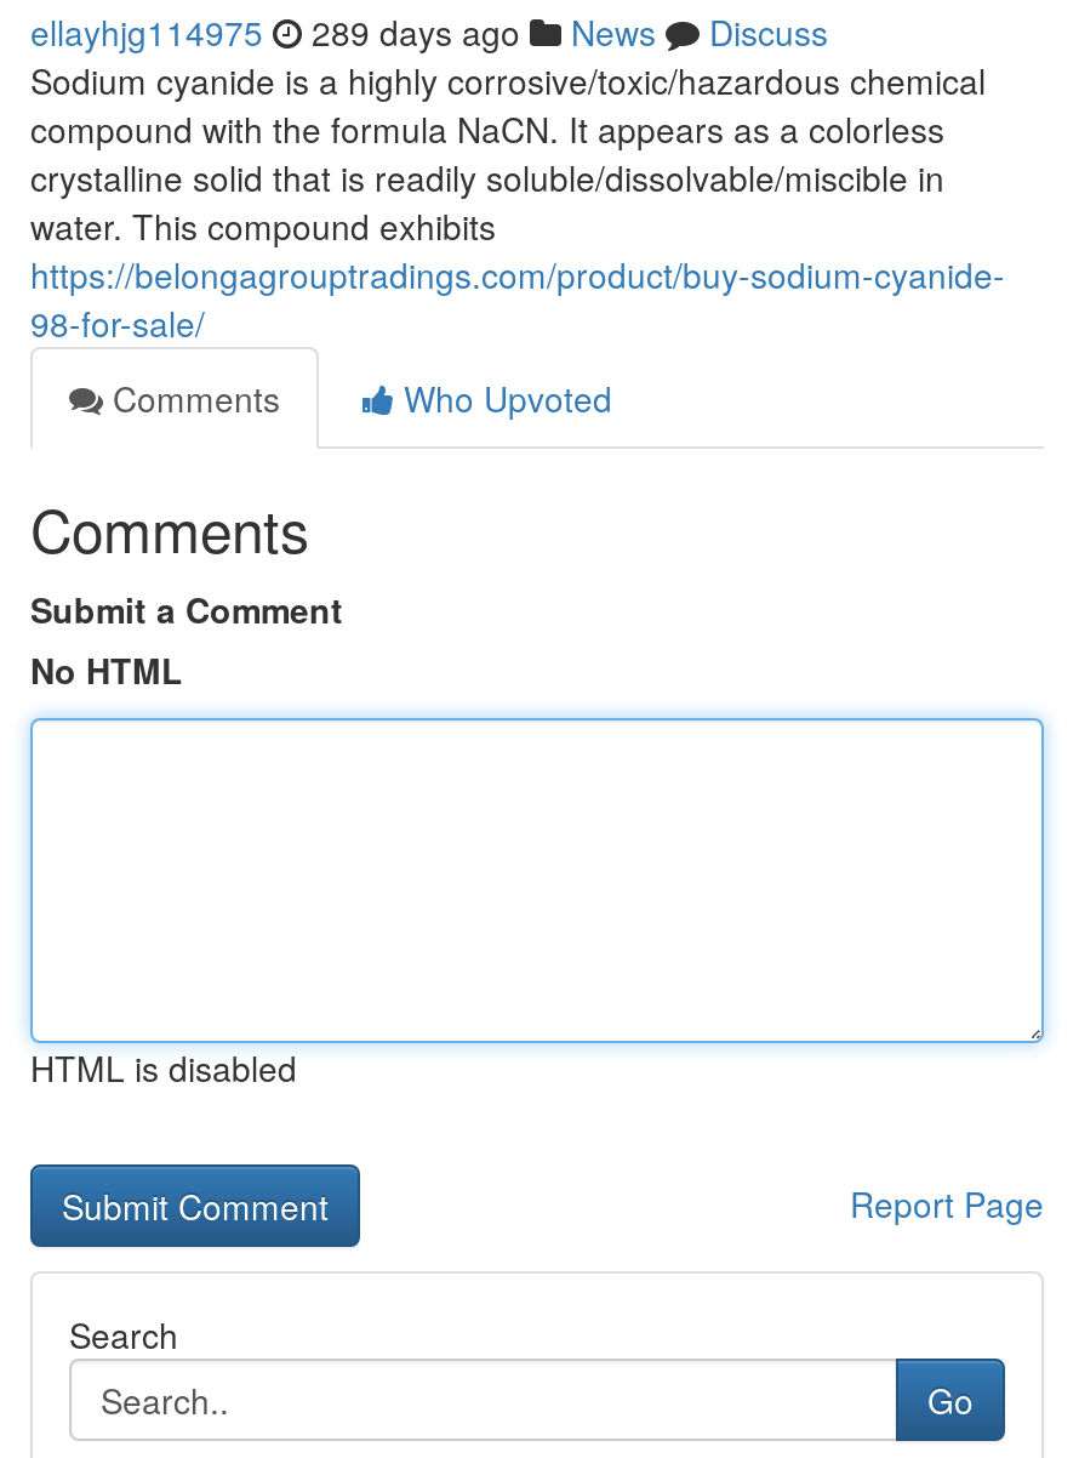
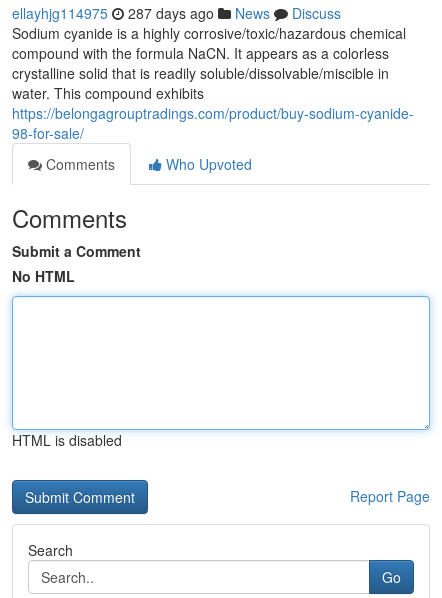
[30,7,828,56] ellayhjg114975 289 days ago News Discuss -> [12,3,341,23] ellayhjg114975 287 days ago News Discuss

